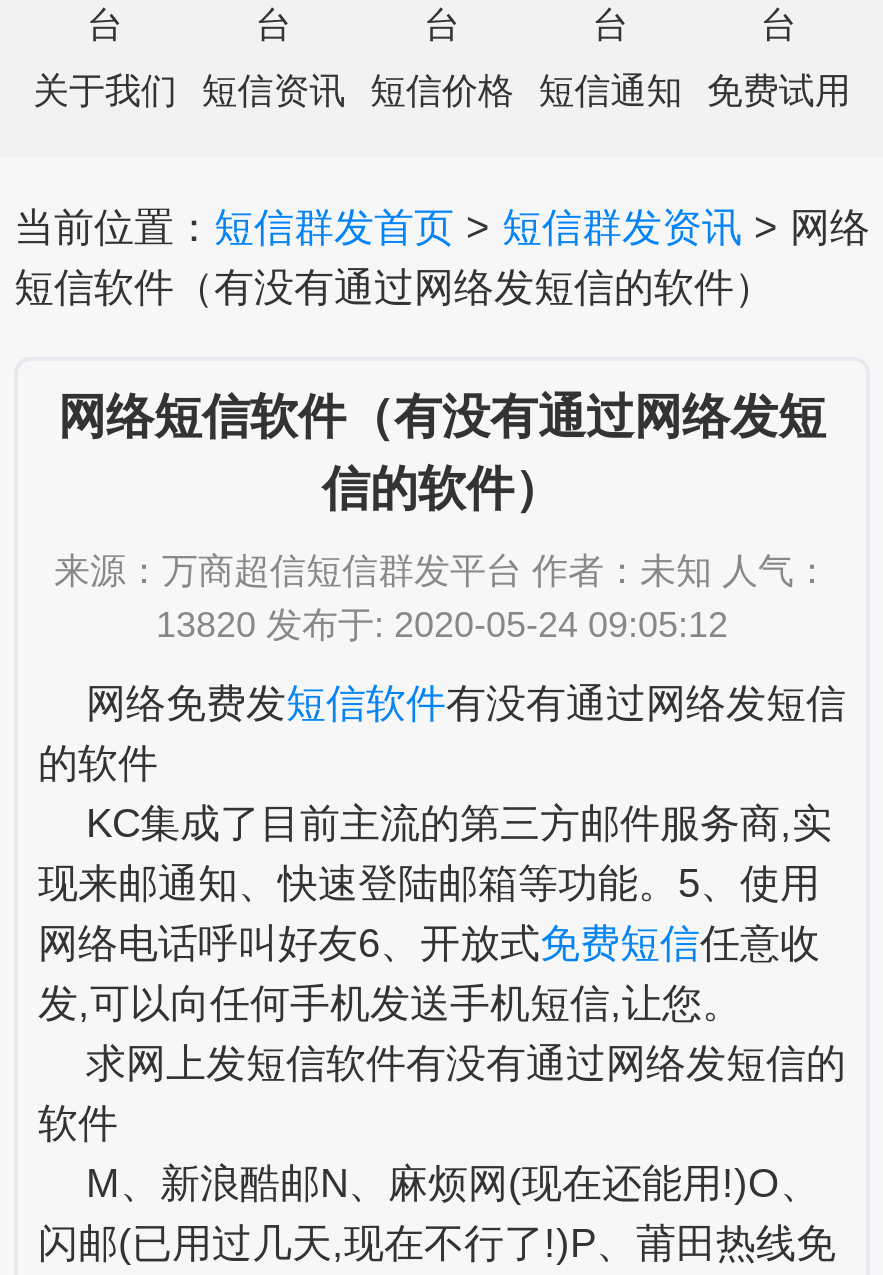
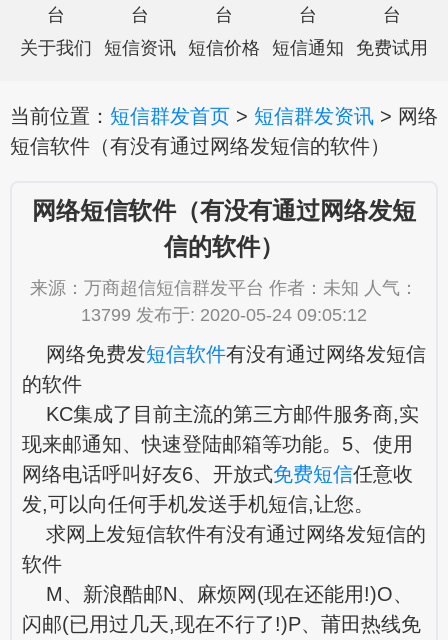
[156,605,728,645] 13820 发布于: 2020-05-24 09:05:12 -> [81,305,367,325] 13799 发布于: 2020-05-24 09:05:12

